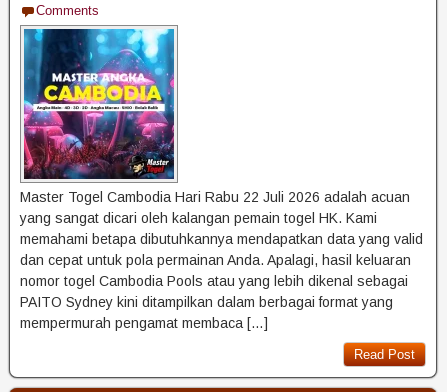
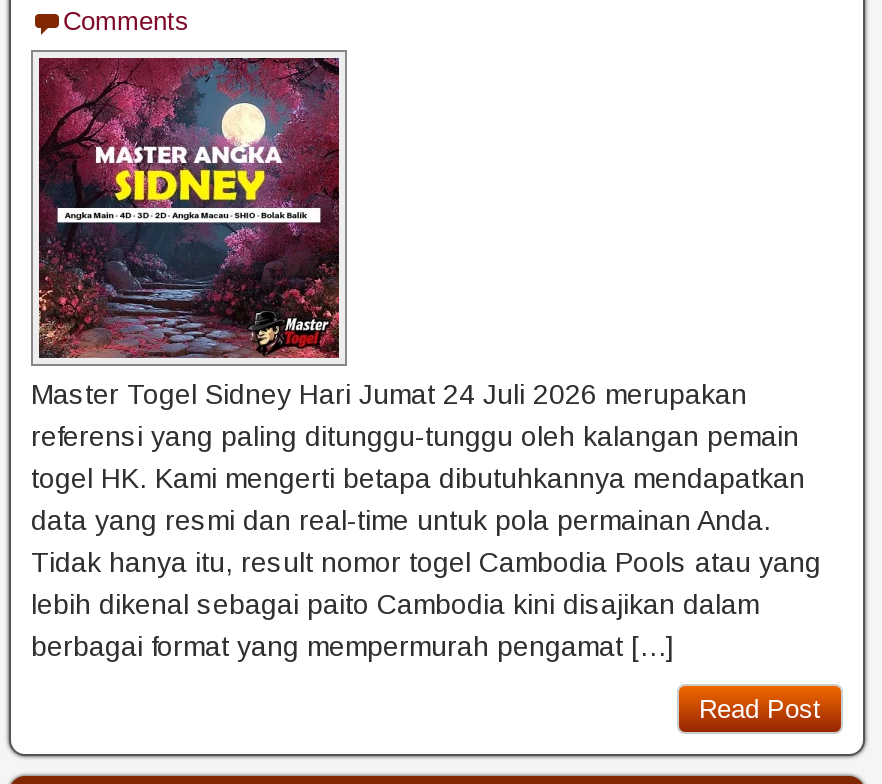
[20,28,423,331] [image] | Master Togel Cambodia Hari Rabu 22 Juli 2026 adalah acuan | yang sangat dicari oleh kalangan pemain togel HK. Kami | memahami betapa dibutuhkannya mendapatkan data yang valid | dan cepat untuk pola permainan Anda. Apalagi, hasil keluaran | nomor togel Cambodia Pools atau yang lebih dikenal sebagai | PAITO Sydney kini ditampilkan dalam berbagai format yang | mempermurah pengamat membaca […] -> [31,56,821,662] [image] | Master Togel Sidney Hari Jumat 24 Juli 2026 merupakan | referensi yang paling ditunggu-tunggu oleh kalangan pemain | togel HK. Kami mengerti betapa dibutuhkannya mendapatkan | data yang resmi dan real-time untuk pola permainan Anda. | Tidak hanya itu, result nomor togel Cambodia Pools atau yang | lebih dikenal sebagai paito Cambodia kini disajikan dalam | berbagai format yang mempermurah pengamat […]

